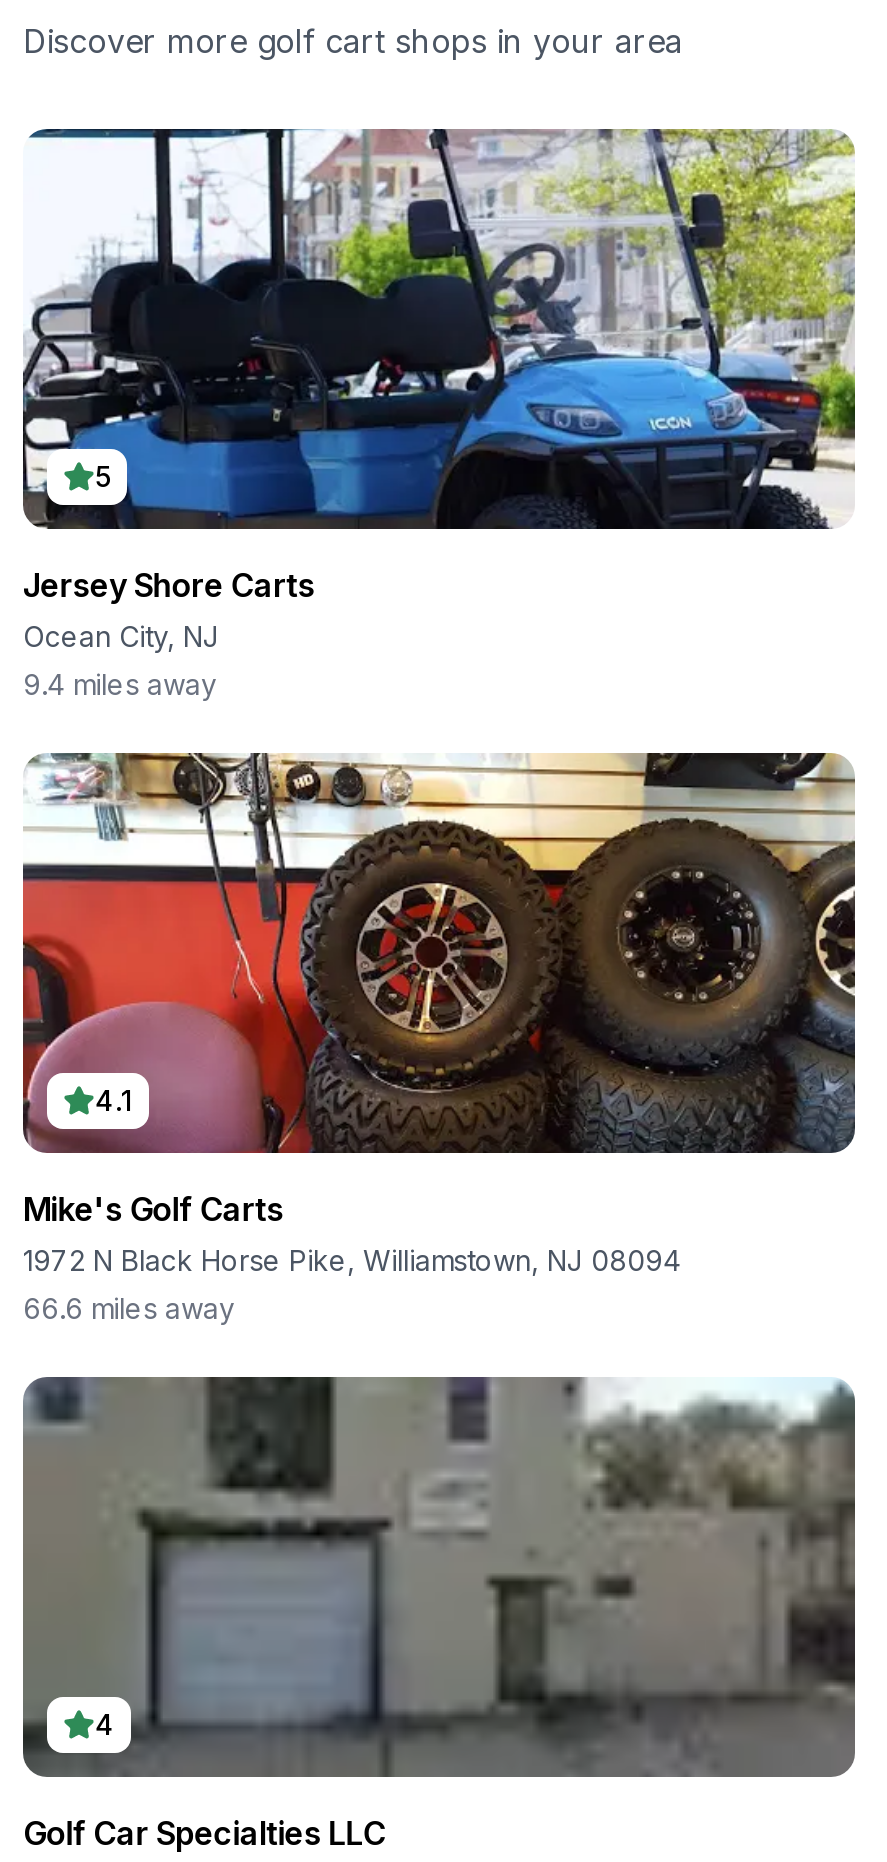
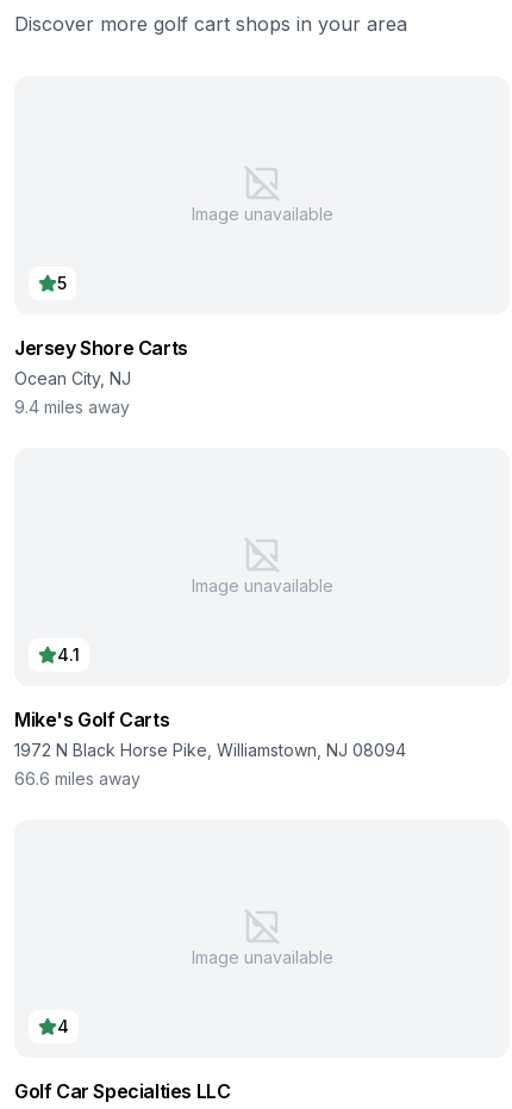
none -> [191,204,333,224] Image unavailable
[21,127,857,531] [image] -> none
none -> [191,575,333,596] Image unavailable
[21,751,857,1155] [image] -> none
none -> [191,947,333,967] Image unavailable
[21,1375,857,1779] [image] -> none

